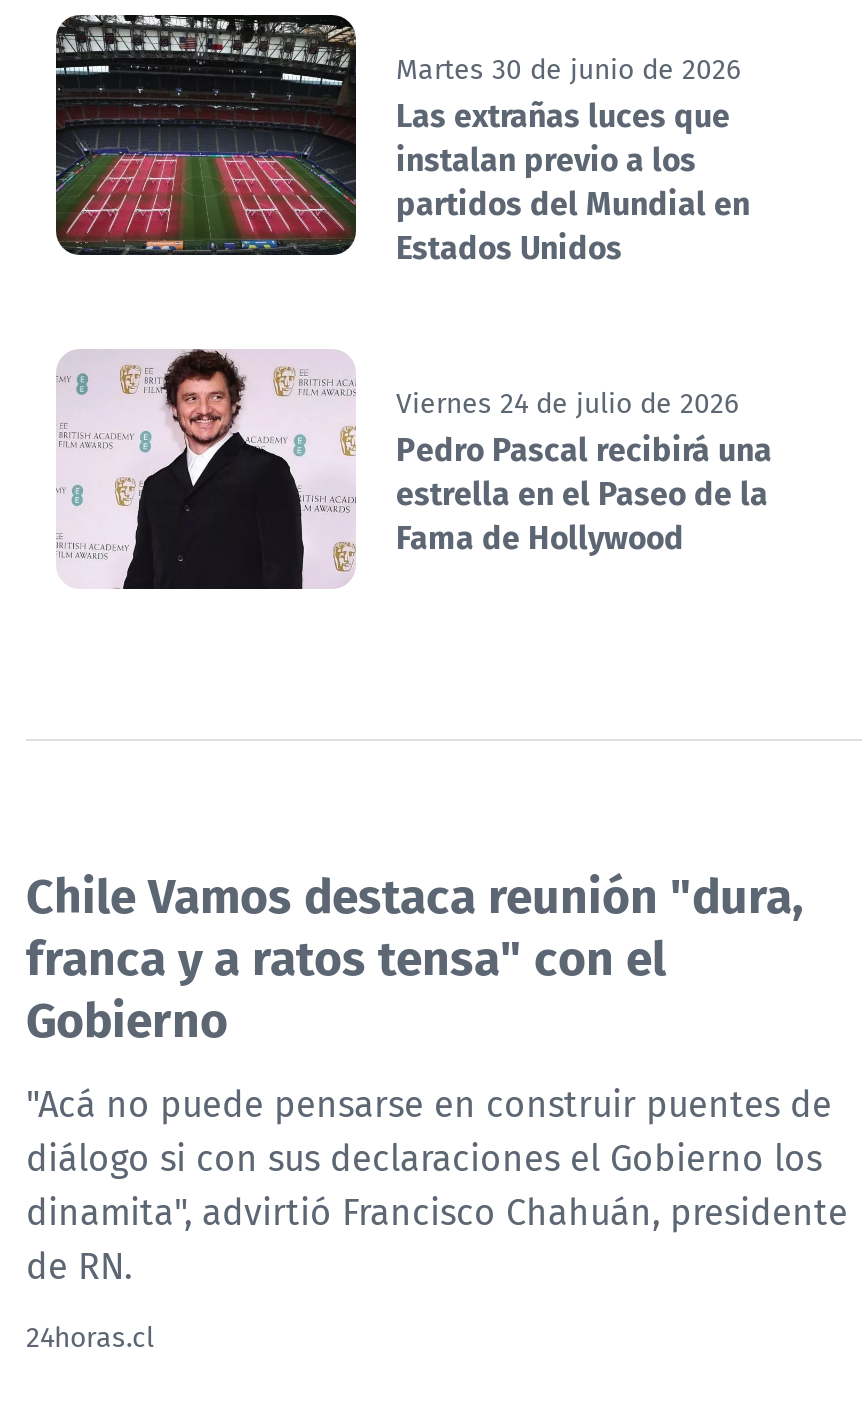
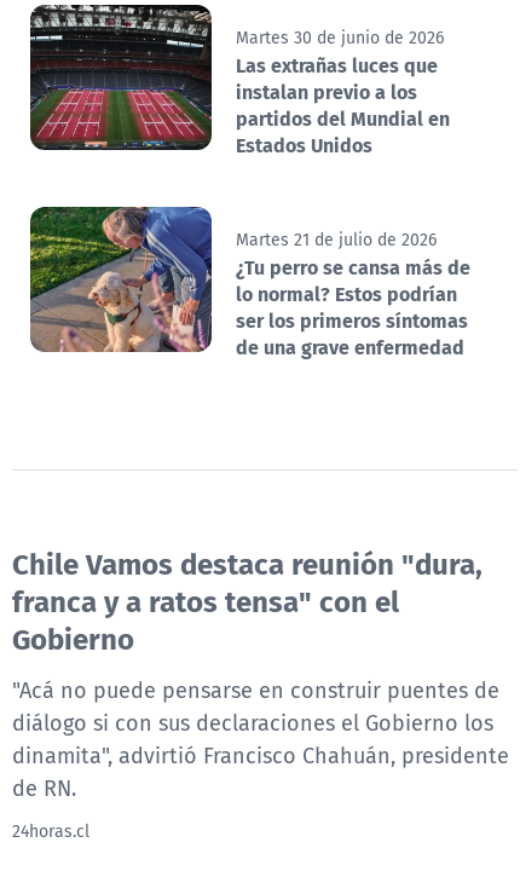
[56,349,772,591] [image] | Viernes 24 de julio de 2026 | Pedro Pascal recibirá una | estrella en el Paseo de la | Fama de Hollywood -> [29,206,470,361] [image] | Martes 21 de julio de 2026 | ¿Tu perro se cansa más de | lo normal? Estos podrían | ser los primeros síntomas | de una grave enfermedad

